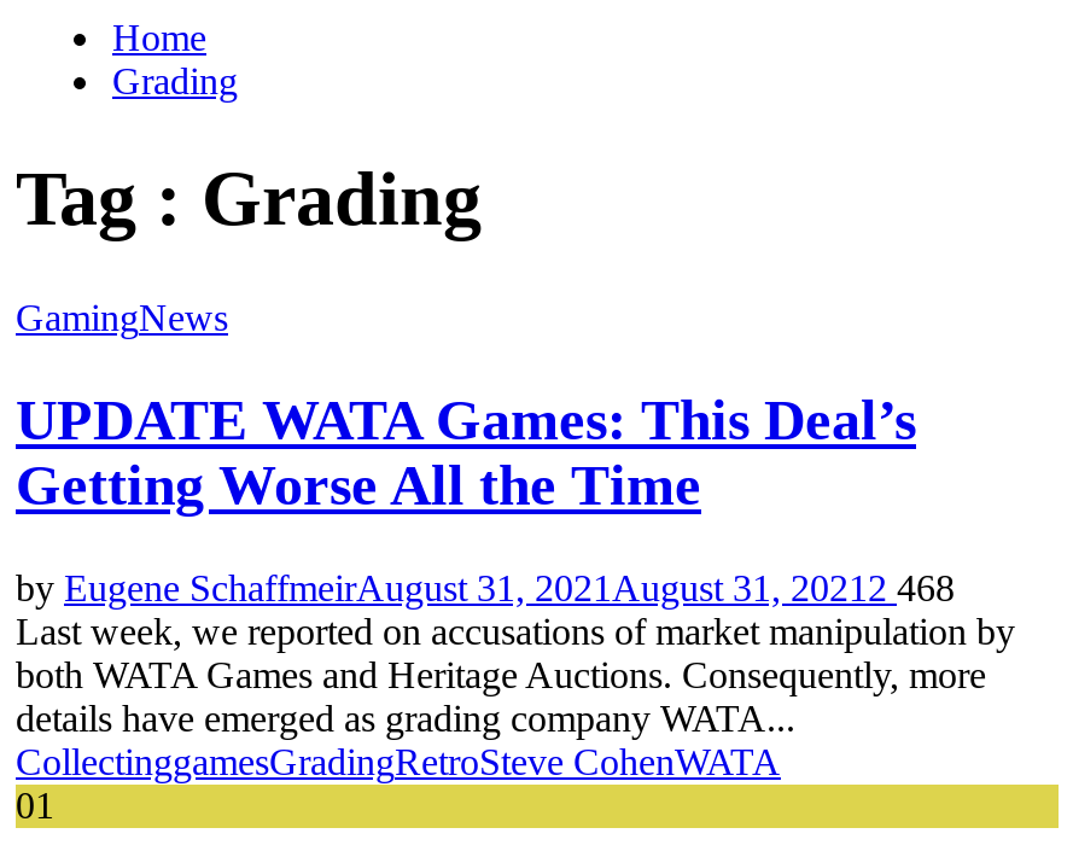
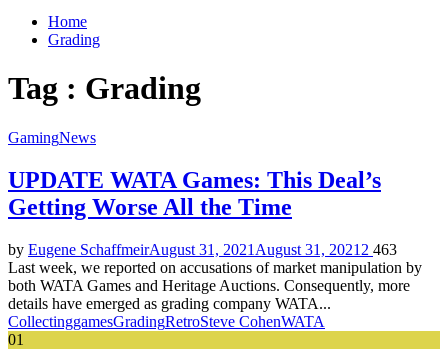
[16,567,955,608] by Eugene SchaffmeirAugust 31, 2021 August 31, 2021 2 468 -> [8,241,397,258] by Eugene SchaffmeirAugust 31, 2021 August 31, 2021 2 463

